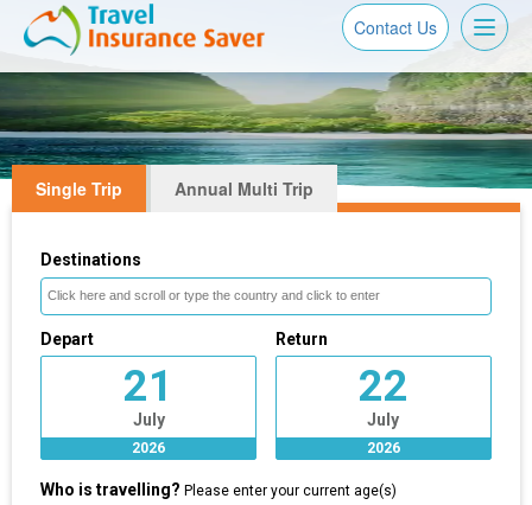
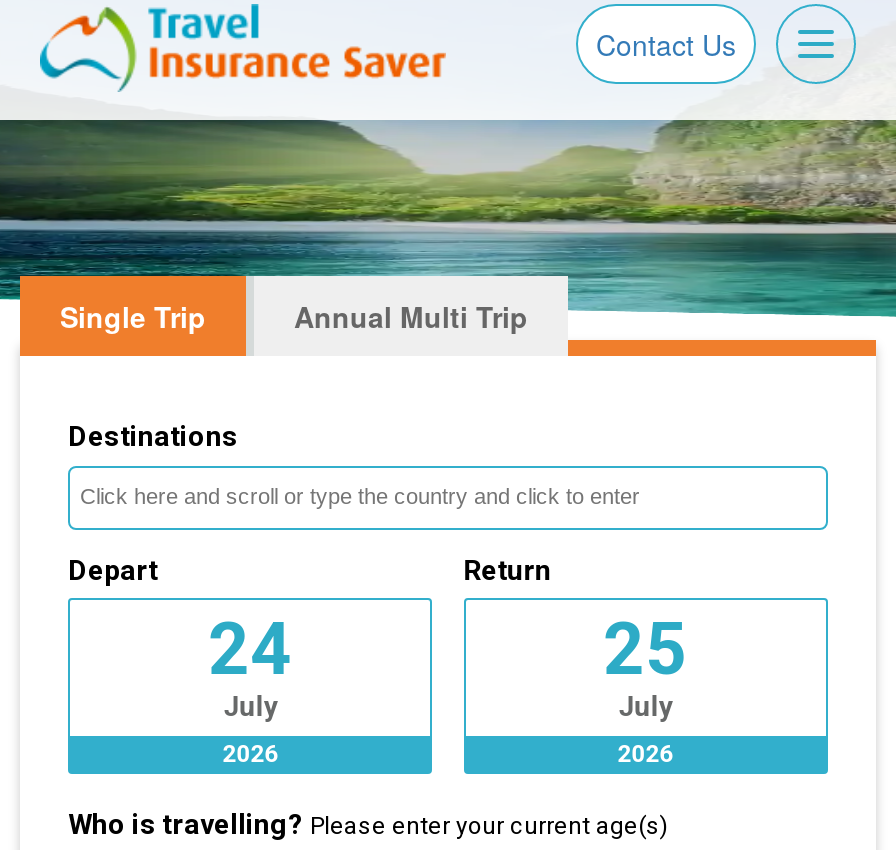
[124,362,174,411] 21 -> [208,608,292,692] 24
[358,362,408,411] 22 -> [604,608,688,692] 25

